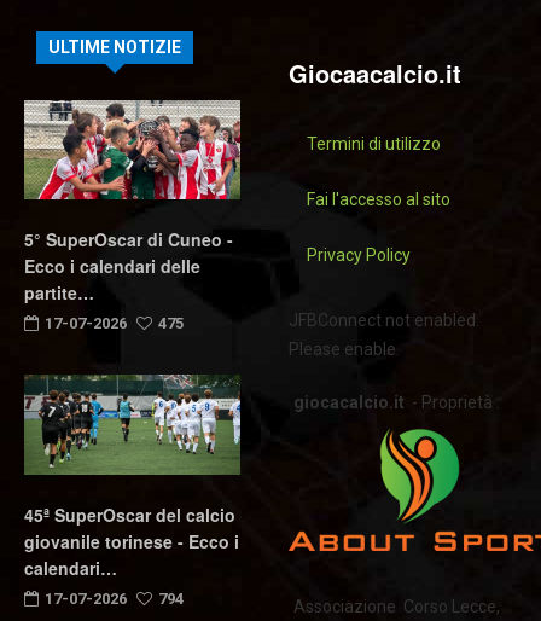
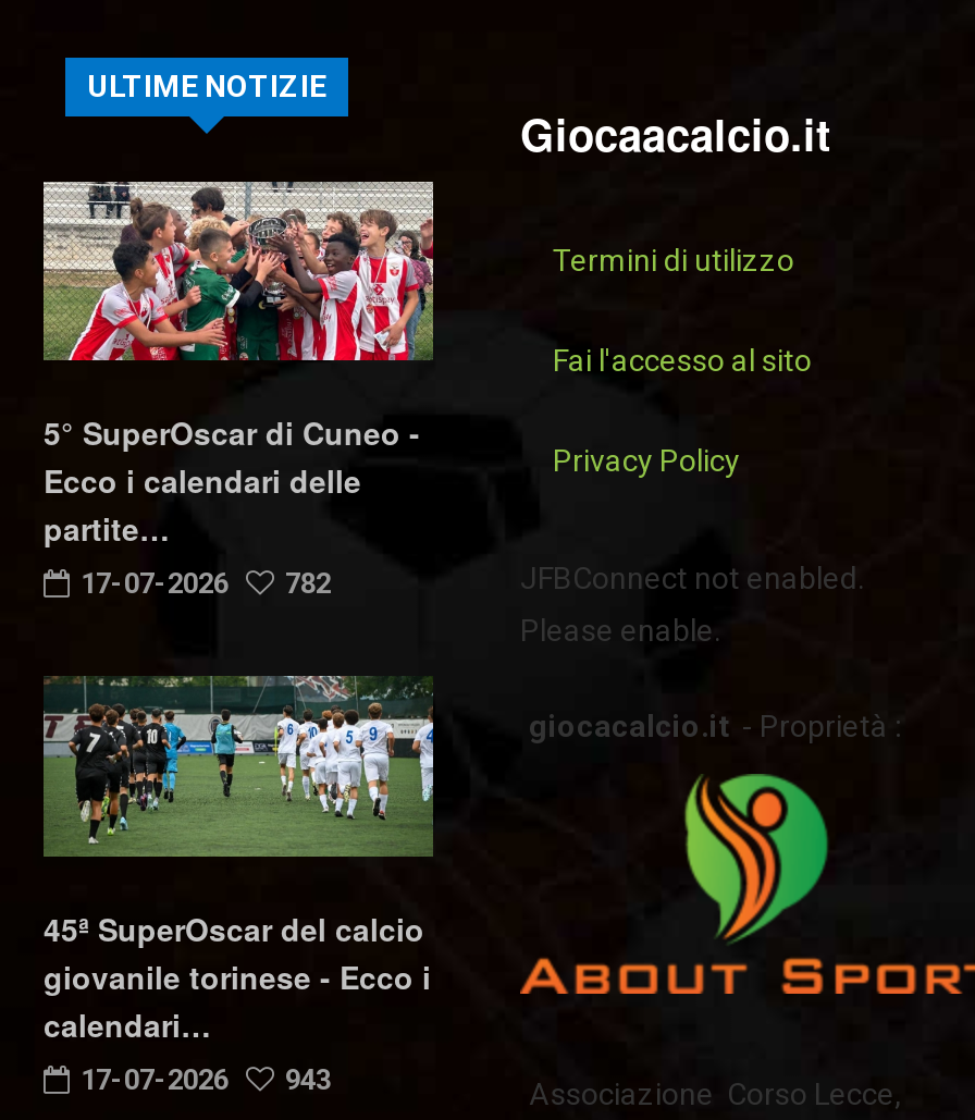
[45,314,184,332] 17-07-2026 475 -> [81,568,331,600] 17-07-2026 782
[45,589,184,607] 17-07-2026 794 -> [81,1063,331,1096] 17-07-2026 943

